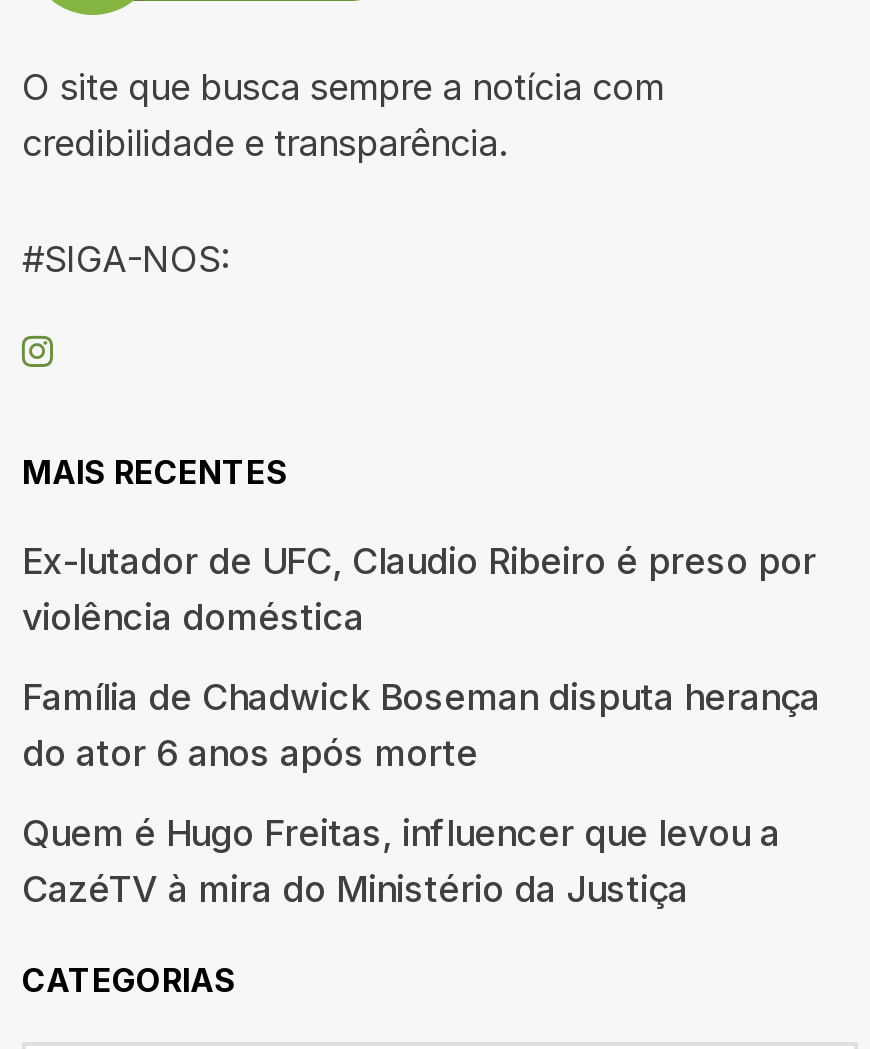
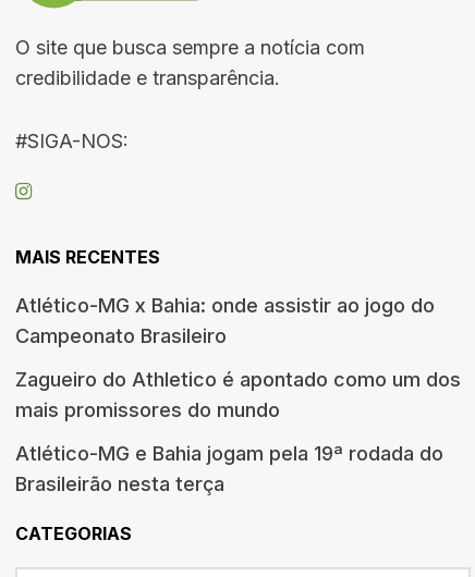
[22,540,816,638] Ex-lutador de UFC, Claudio Ribeiro é preso por | violência doméstica -> [15,294,435,347] Atlético-MG x Bahia: onde assistir ao jogo do | Campeonato Brasileiro
[22,676,820,774] Família de Chadwick Boseman disputa herança | do ator 6 anos após morte -> [15,368,461,421] Zagueiro do Athletico é apontado como um dos | mais promissores do mundo
[22,812,780,910] Quem é Hugo Freitas, influencer que levou a | CazéTV à mira do Ministério da Justiça -> [15,442,443,495] Atlético-MG e Bahia jogam pela 19ª rodada do | Brasileirão nesta terça

